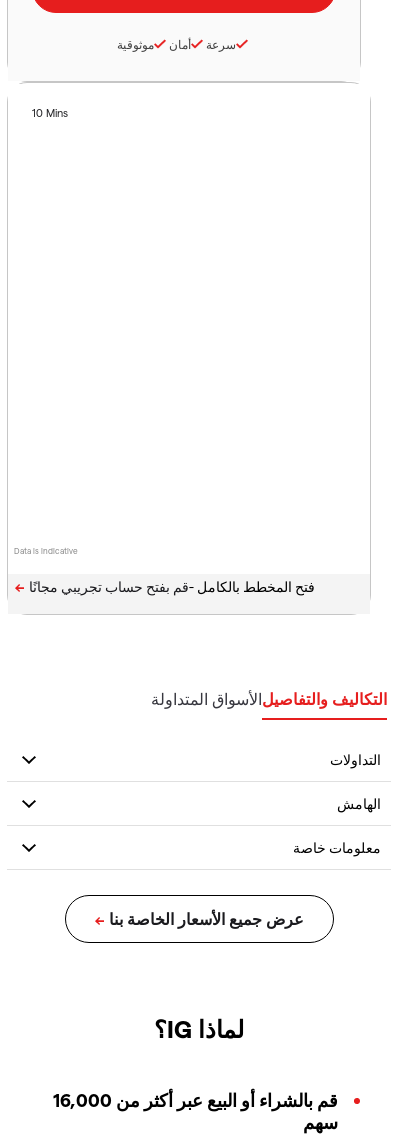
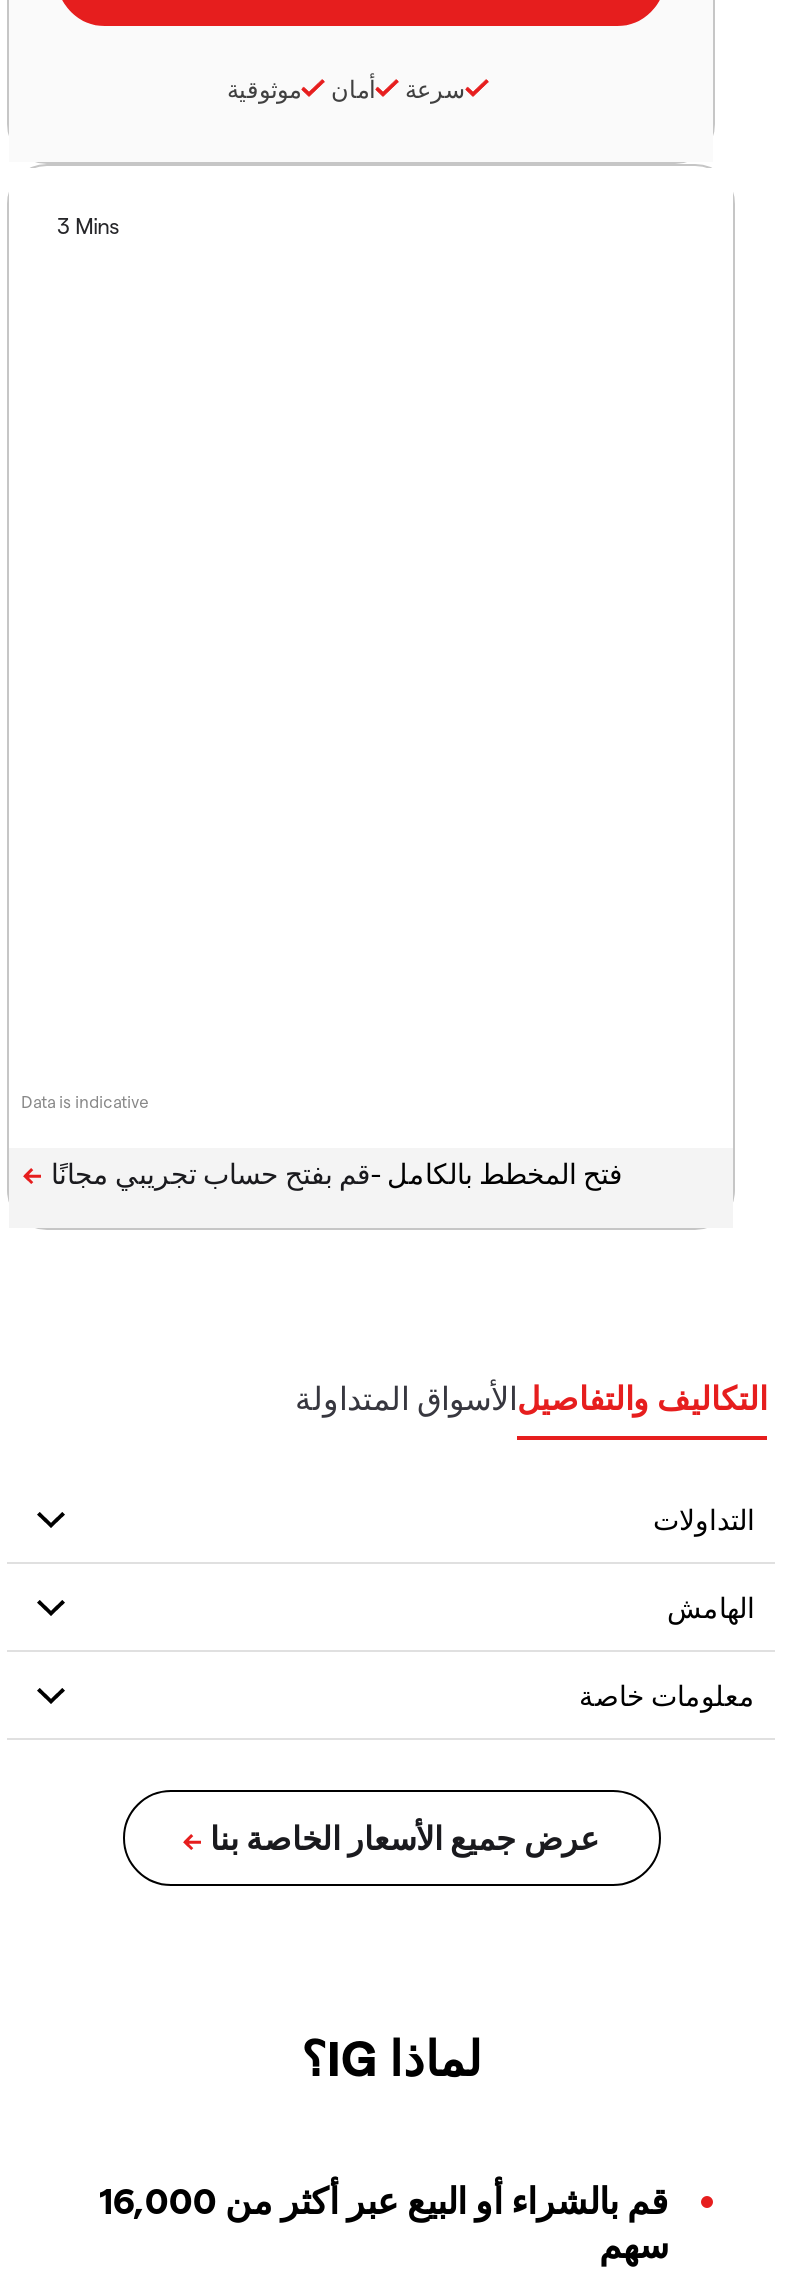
[32,105,68,118] 10 Mins -> [57,211,119,237] 3 Mins

